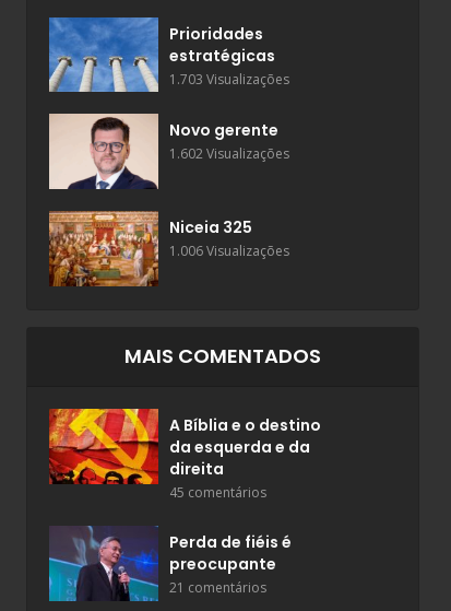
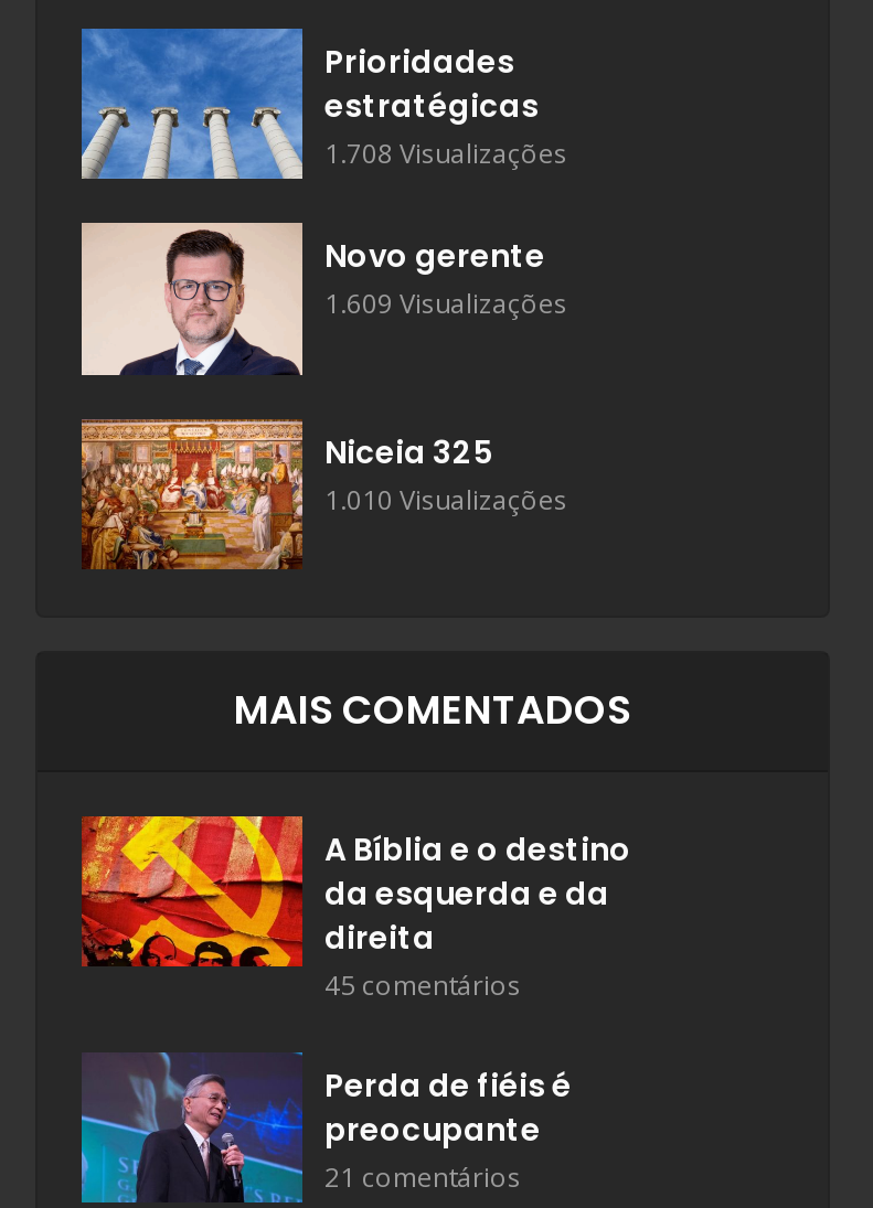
[169,69,289,88] 1.703 Visualizações -> [324,133,567,171] 1.708 Visualizações
[169,145,289,163] 1.602 Visualizações -> [324,284,567,322] 1.609 Visualizações
[169,242,289,261] 1.006 Visualizações -> [324,479,567,517] 1.010 Visualizações

